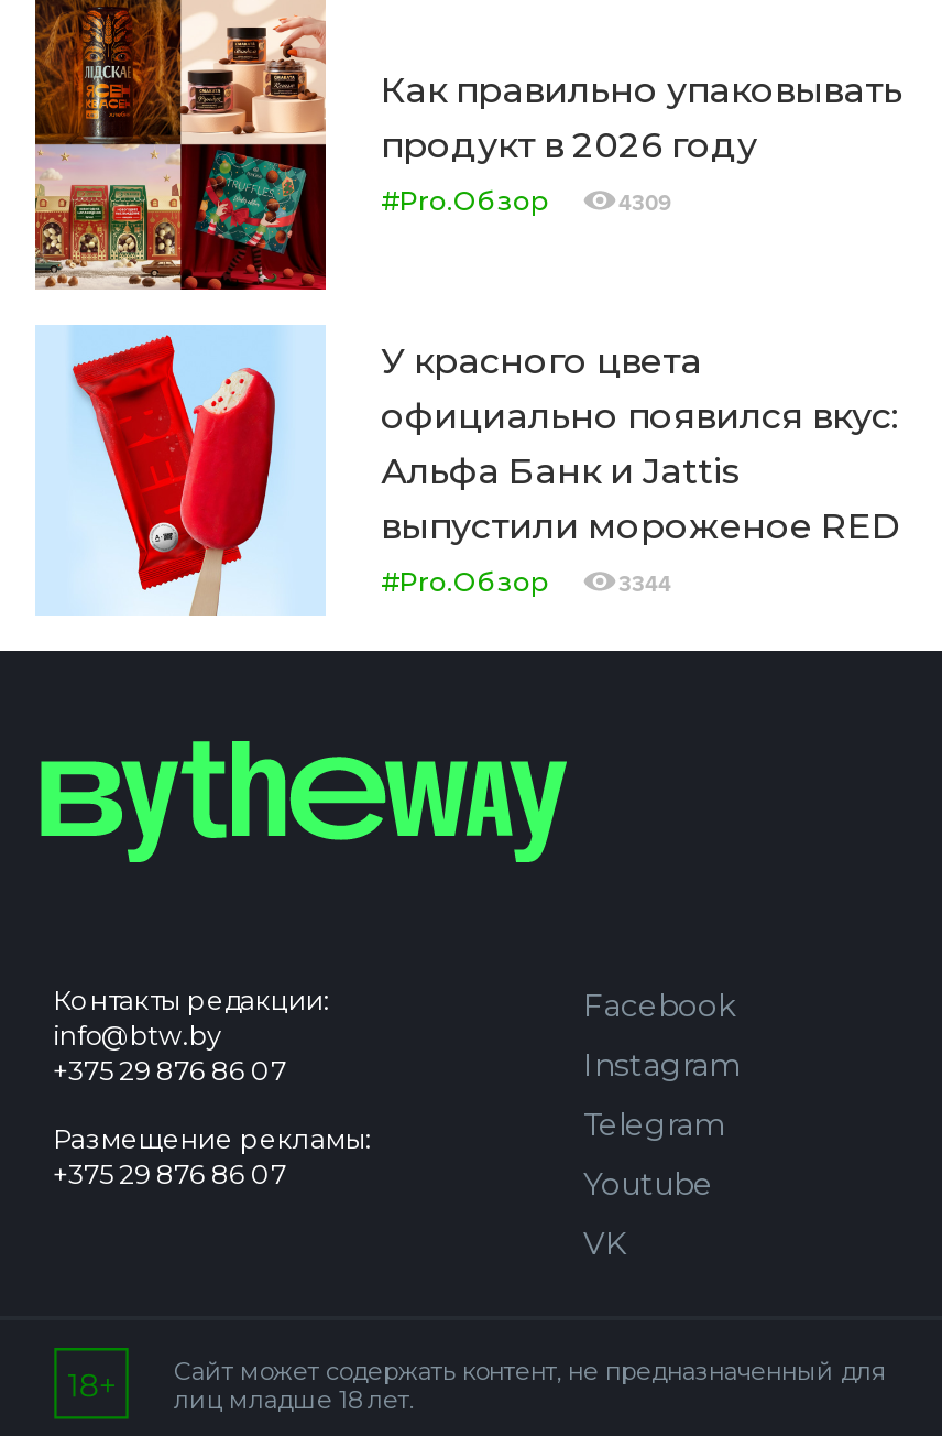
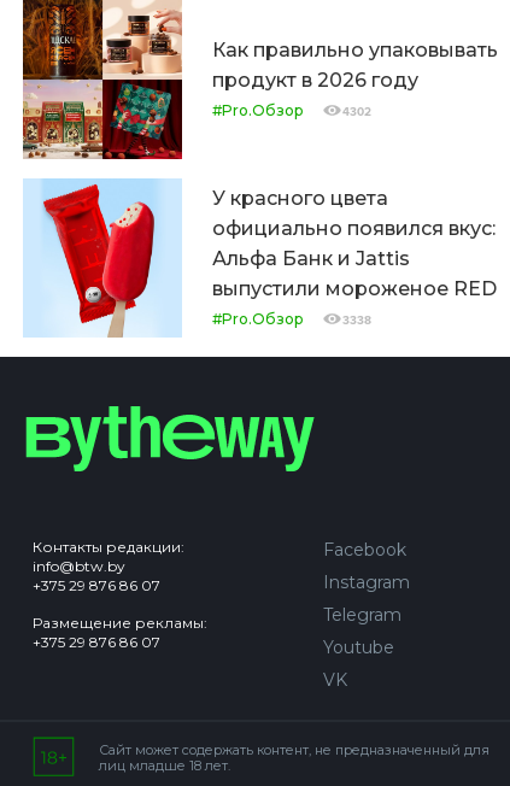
[618,191,671,218] 4309 -> [342,105,371,119] 4302
[618,572,671,599] 3344 -> [342,313,371,328] 3338

